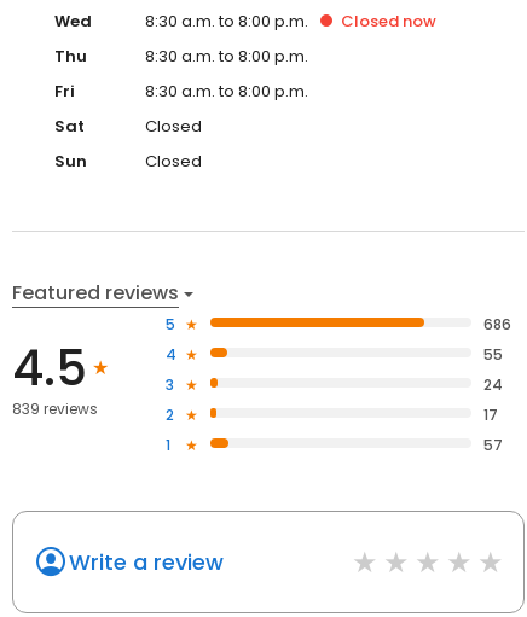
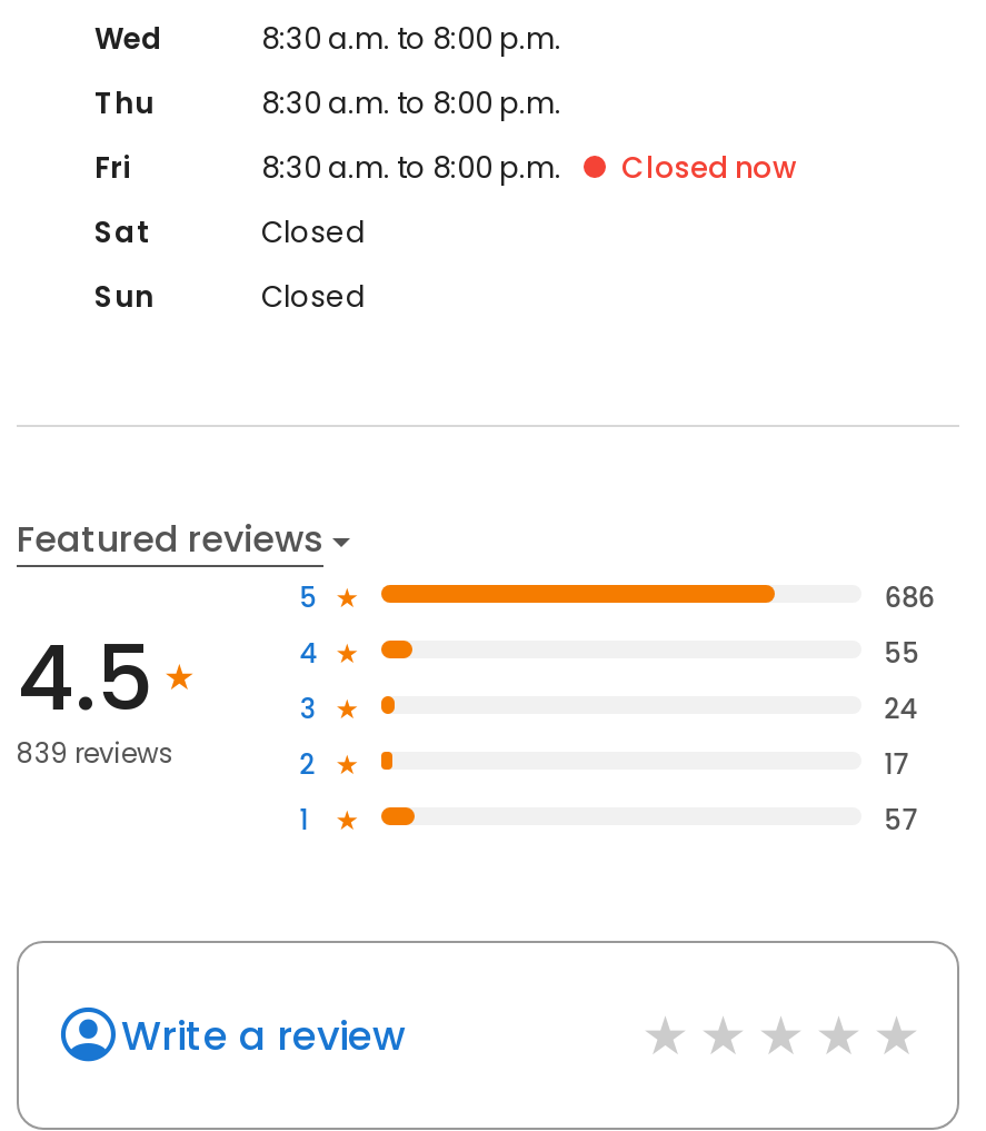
moved [341,10,436,33] -> [621,147,797,189]: Closed now

